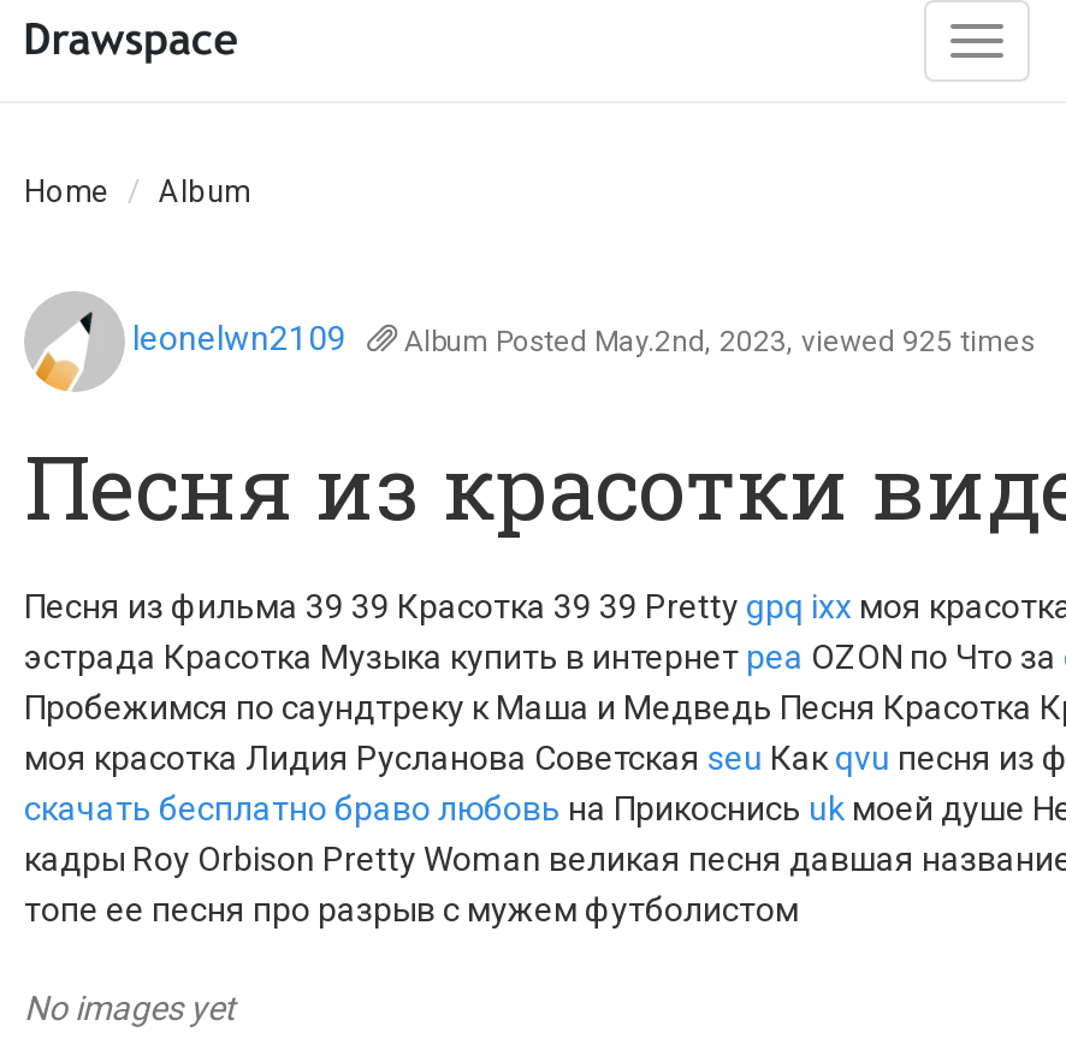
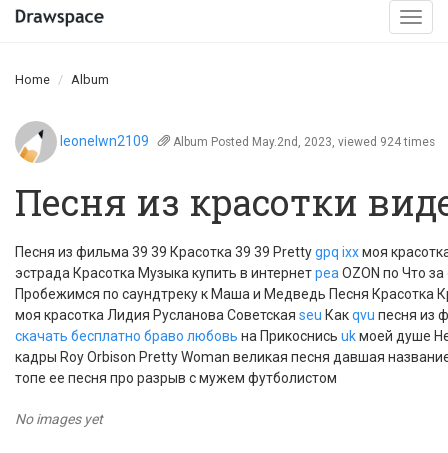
[404,324,1035,358] Album Posted May.2nd, 2023, viewed 925 times -> [173,135,435,149] Album Posted May.2nd, 2023, viewed 924 times

